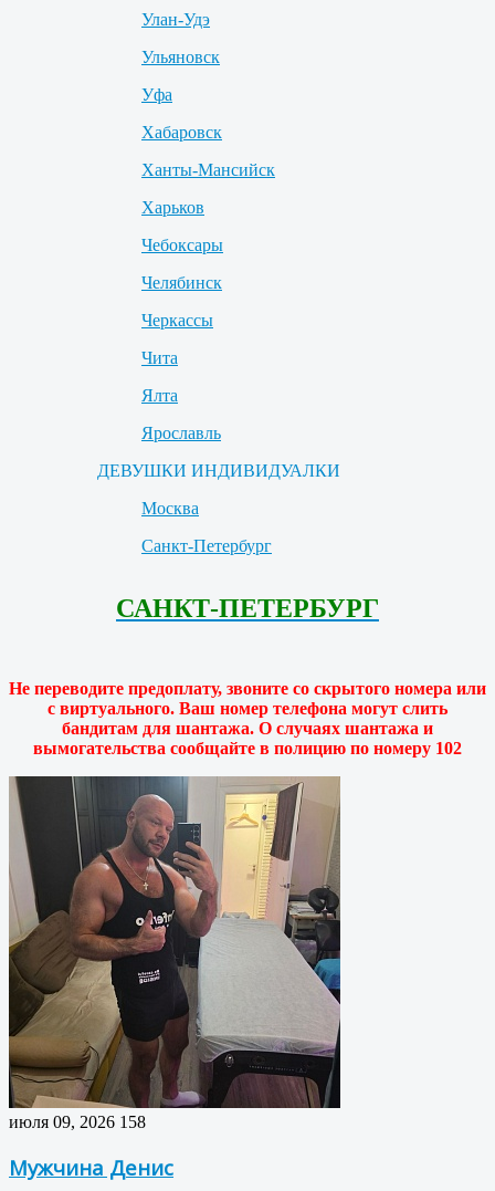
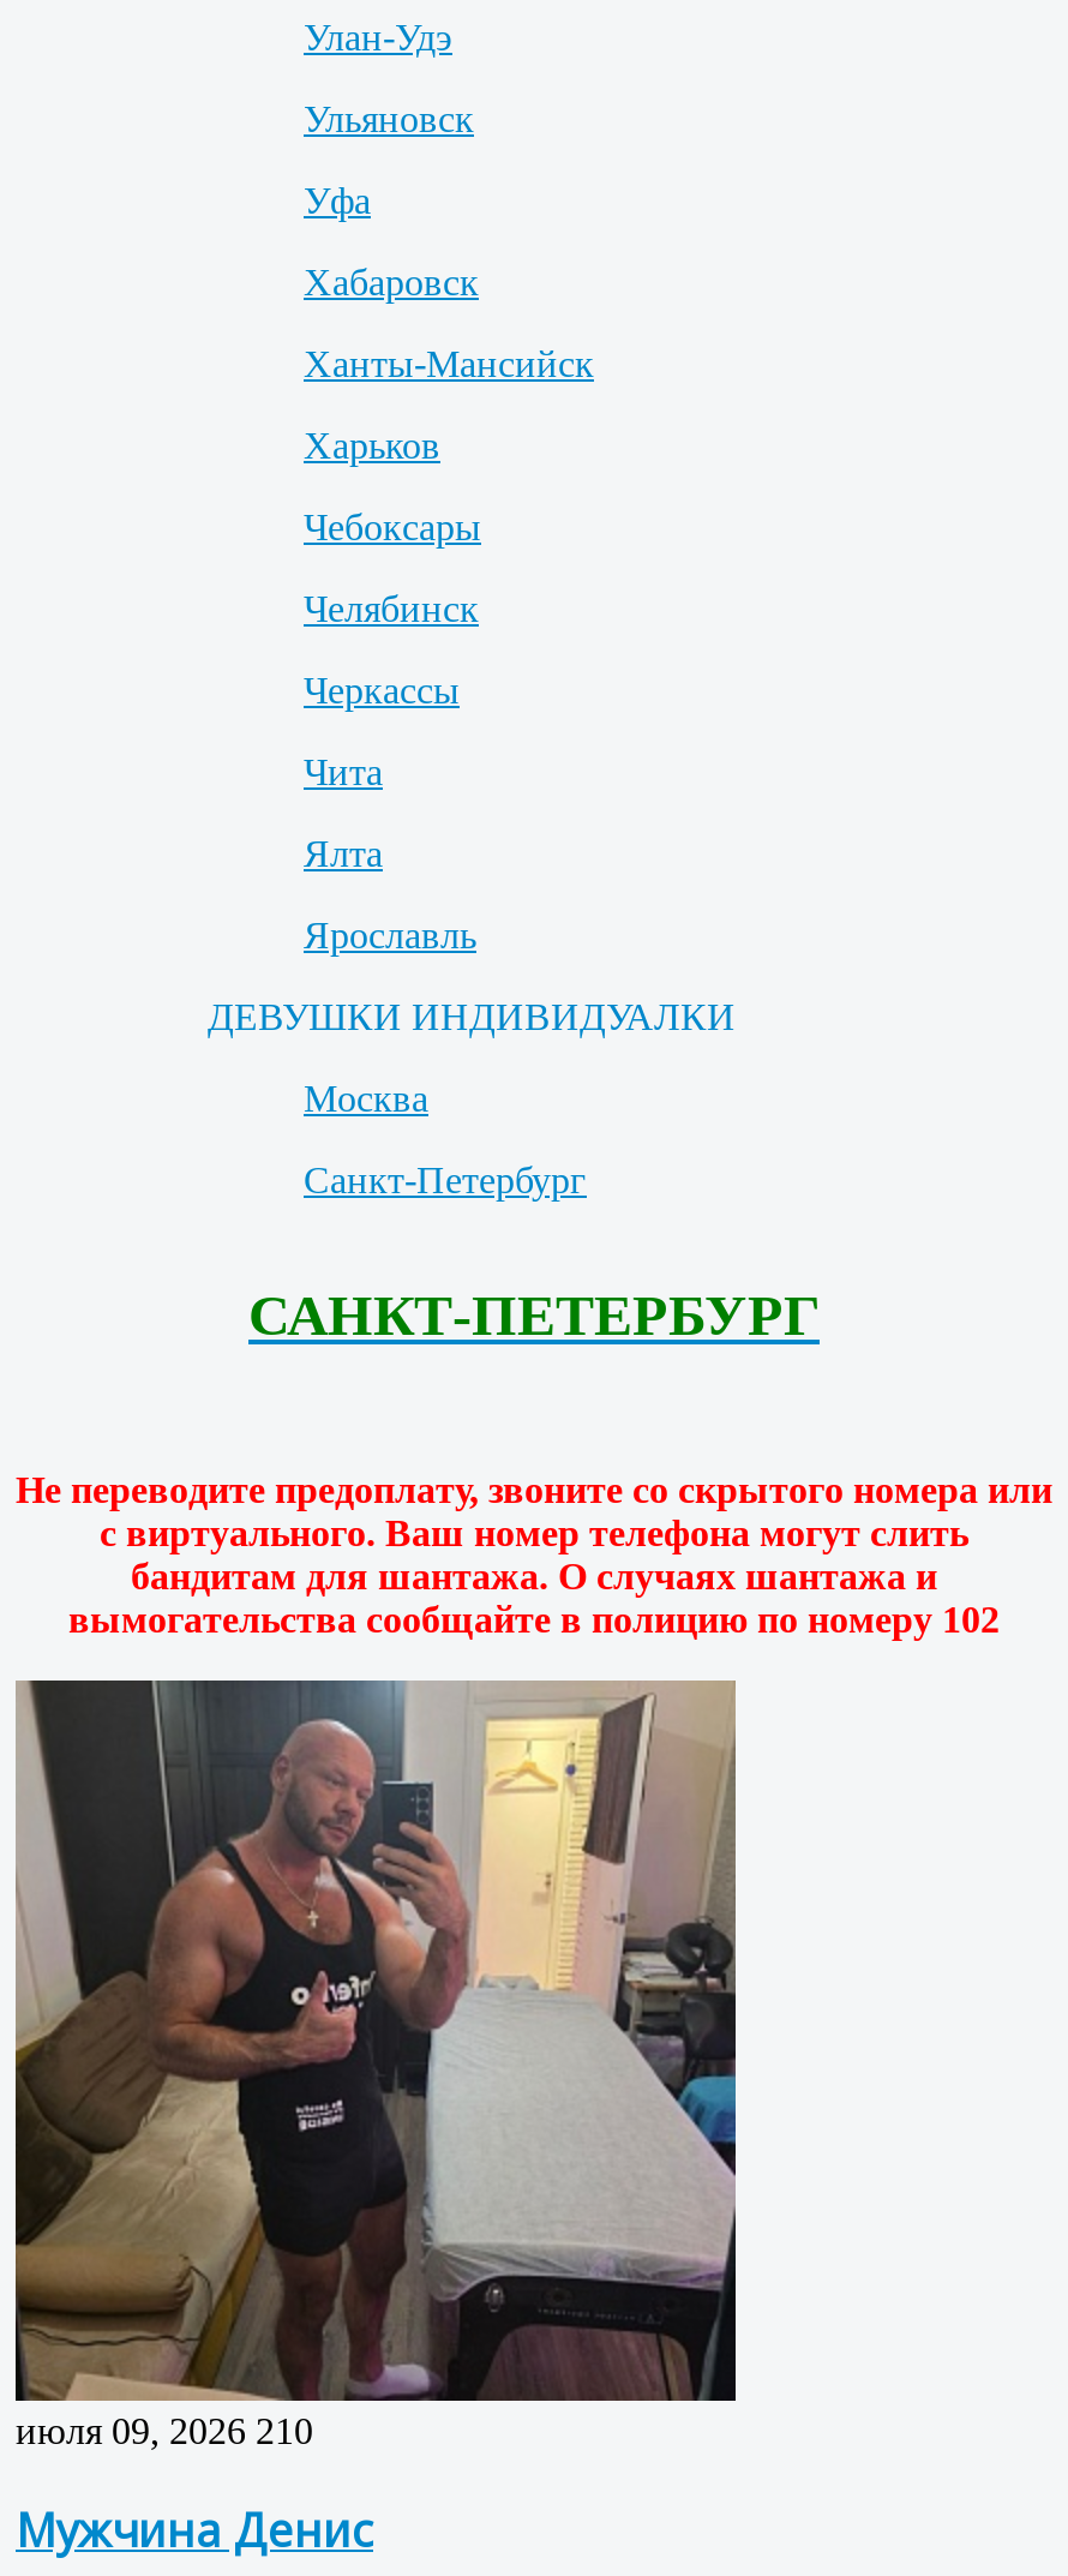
[9,1112,146,1131] июля 09, 2026 158 -> [16,2410,313,2451] июля 09, 2026 210

